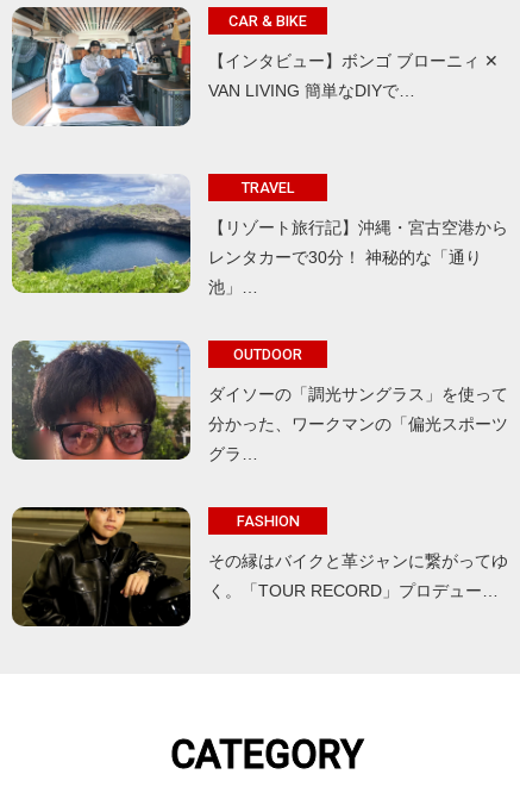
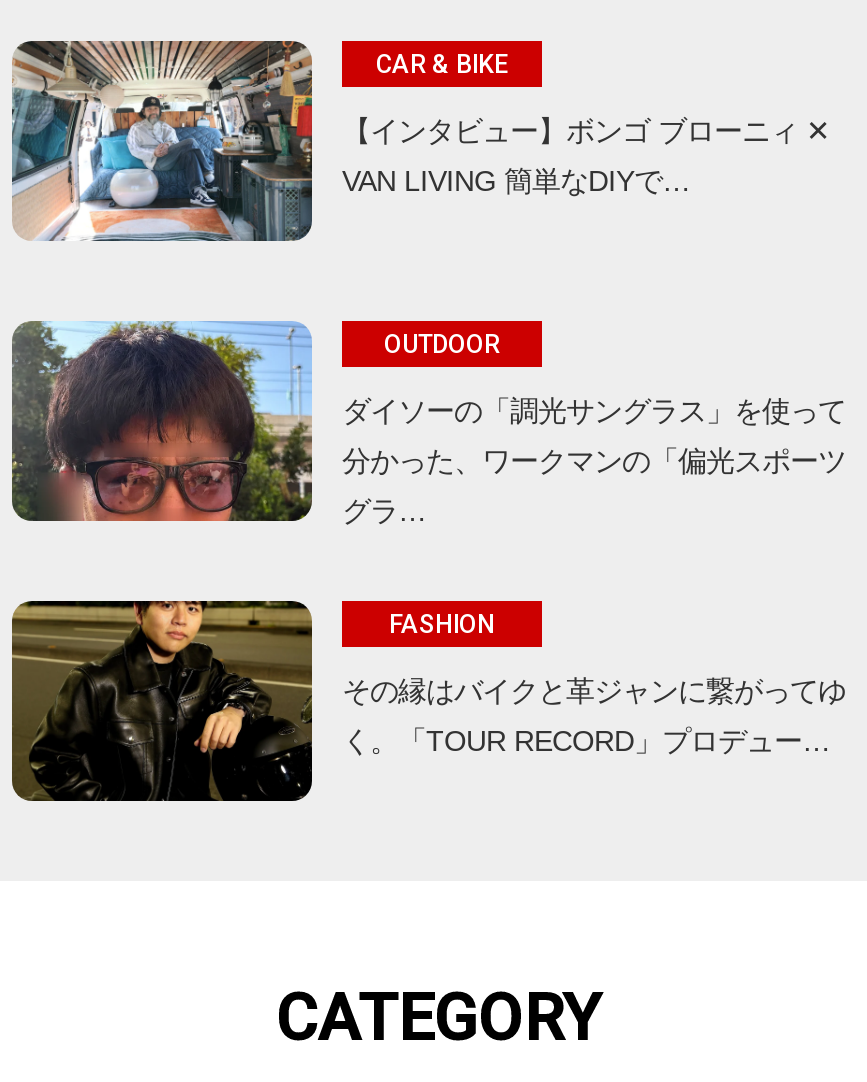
[12,173,508,296] [image] | TRAVEL | 【リゾート旅行記】沖縄・宮古空港から | レンタカーで30分！ 神秘的な「通り | 池」… -> none

